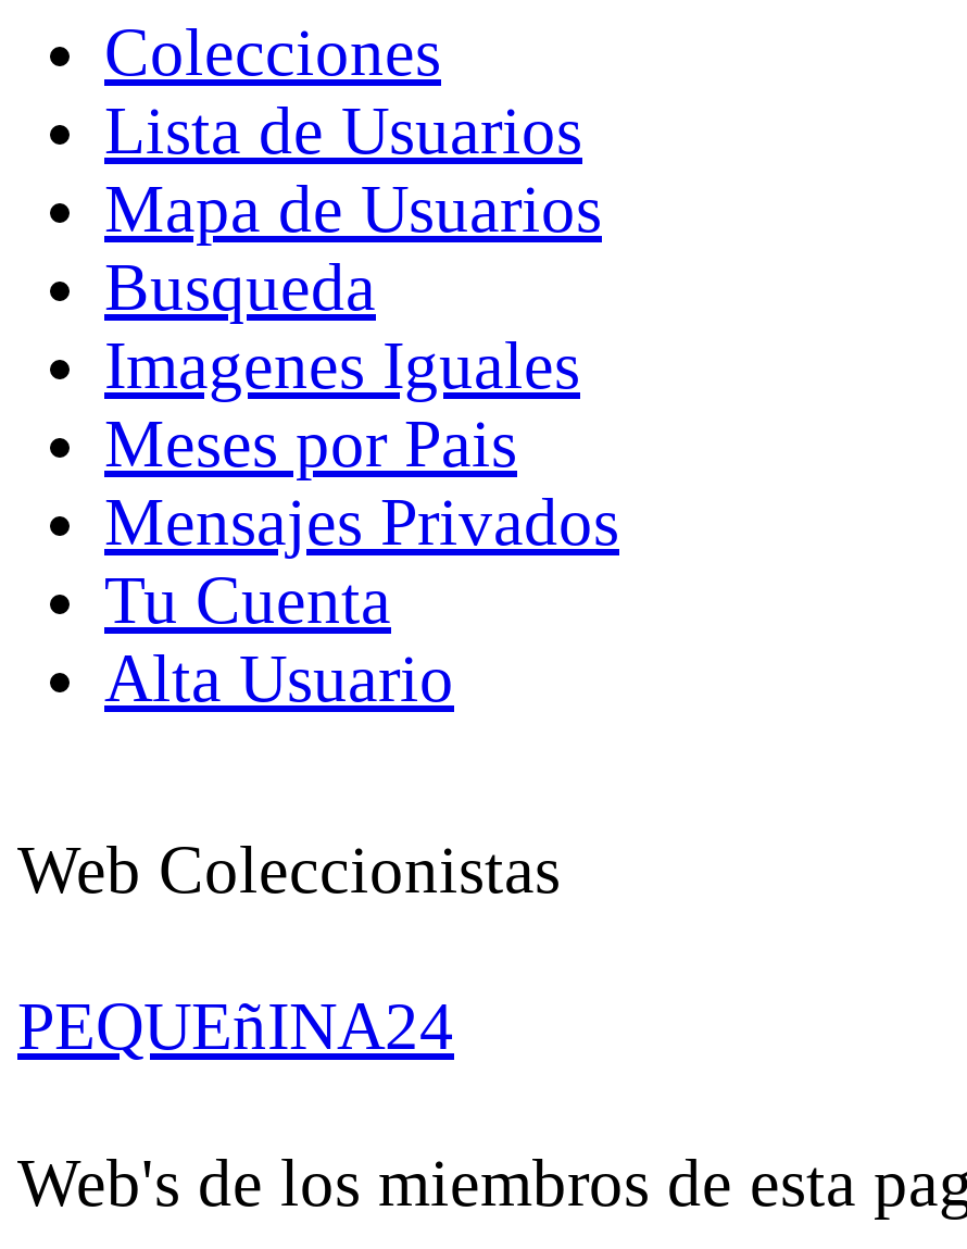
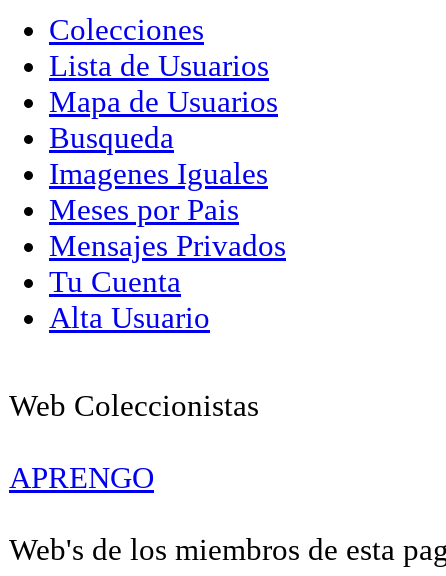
[17,988,454,1064] PEQUEñINA24 -> [9,460,154,495] APRENGO

